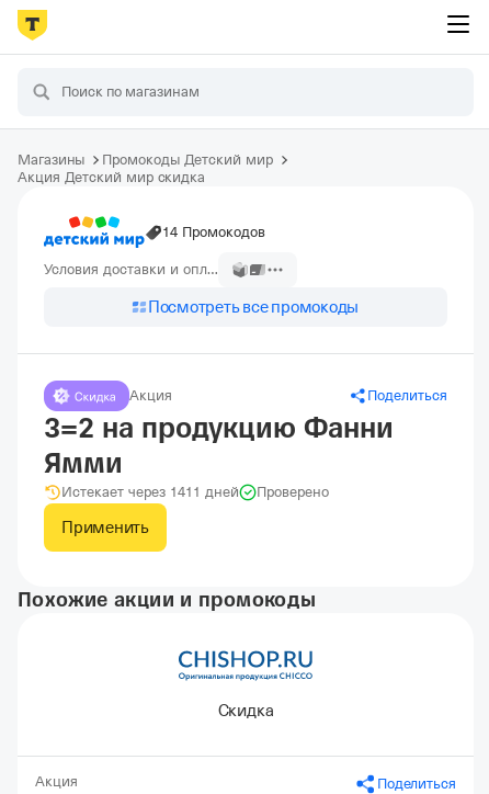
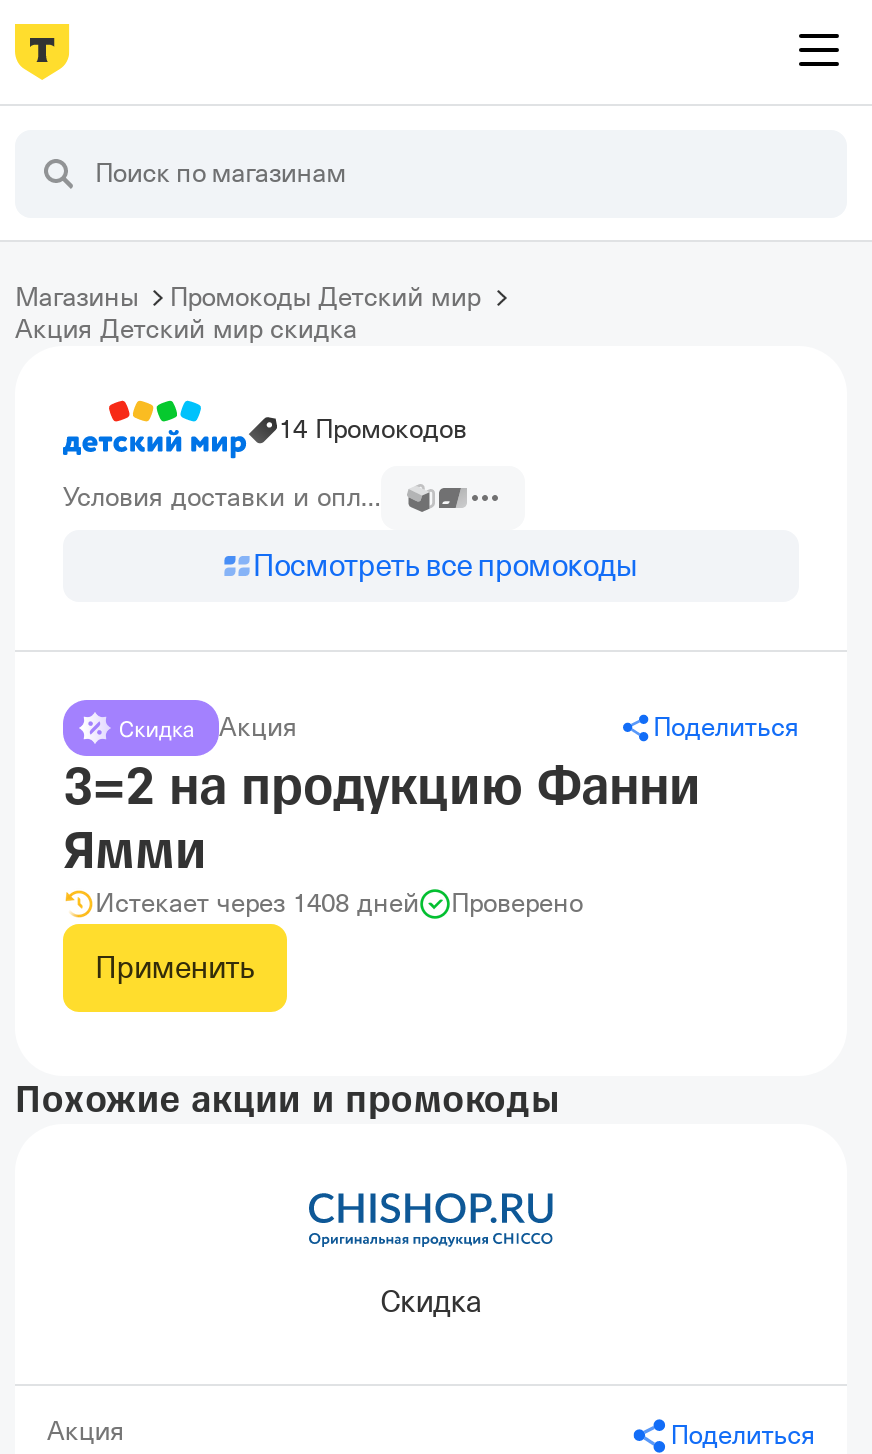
[61,484,239,500] Истекает через 1411 дней -> [95,888,419,918] Истекает через 1408 дней

